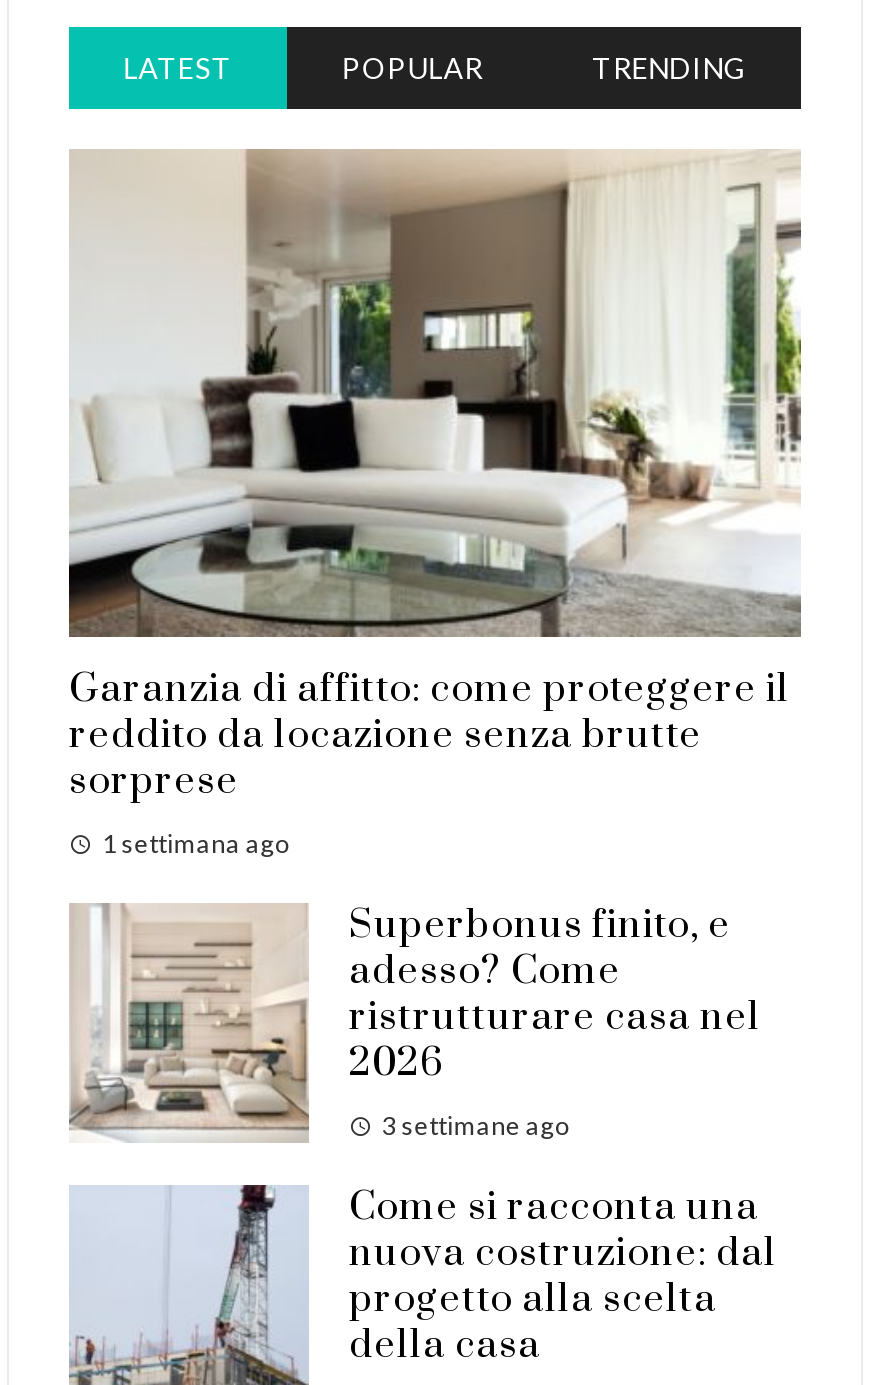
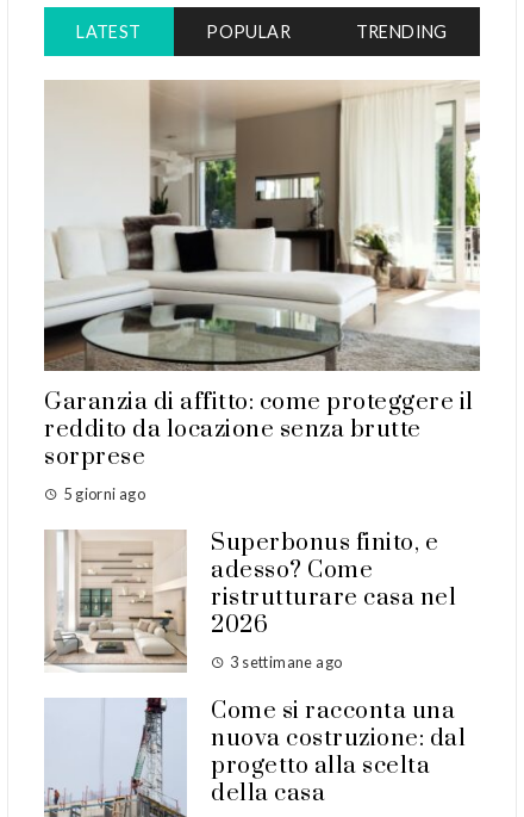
[102,828,290,860] 1 settimana ago -> [64,485,146,504] 5 giorni ago

